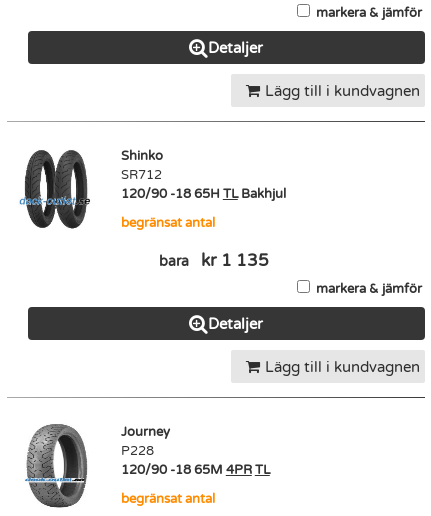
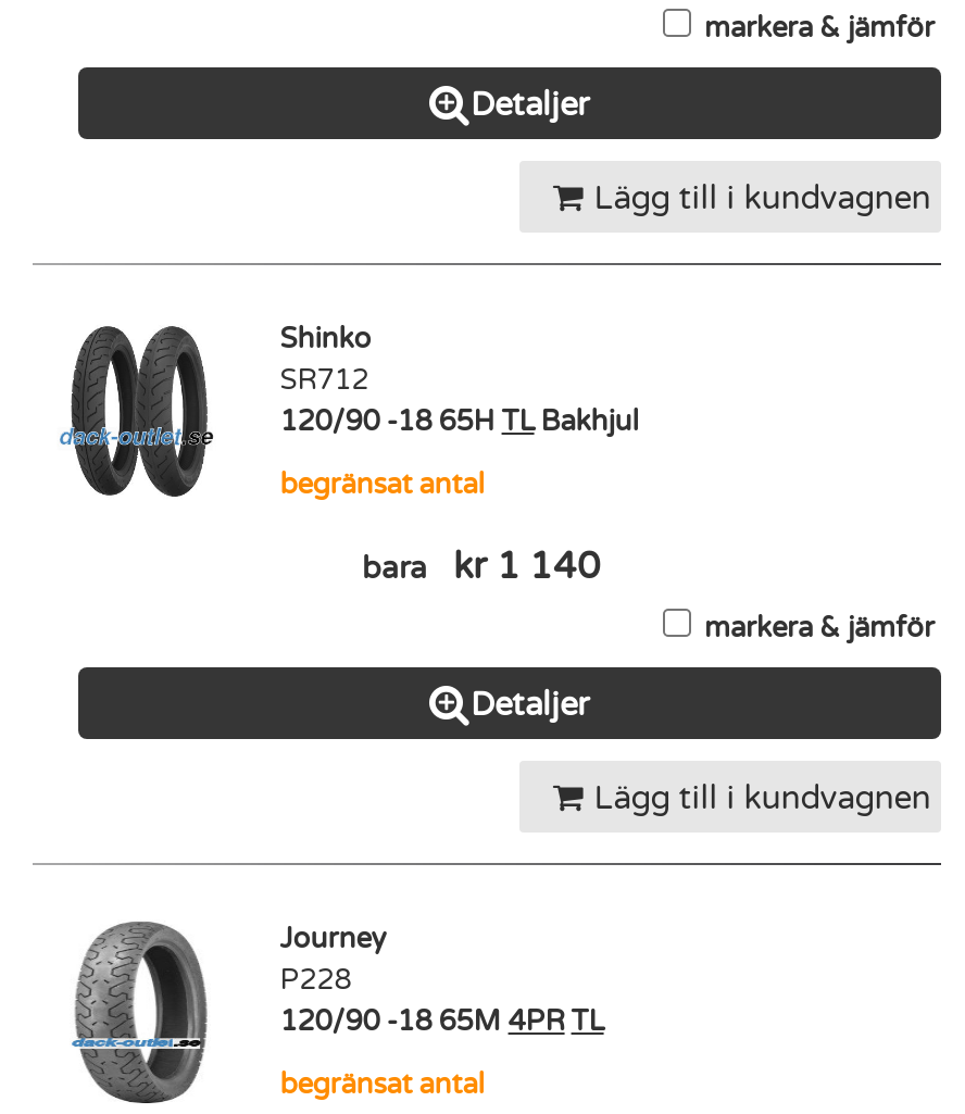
[158,250,268,271] bara kr 1 135 -> [362,544,601,590] bara kr 1 140

